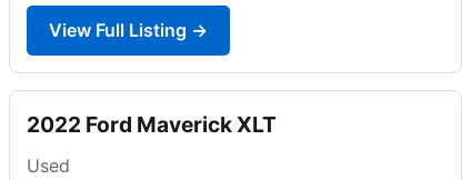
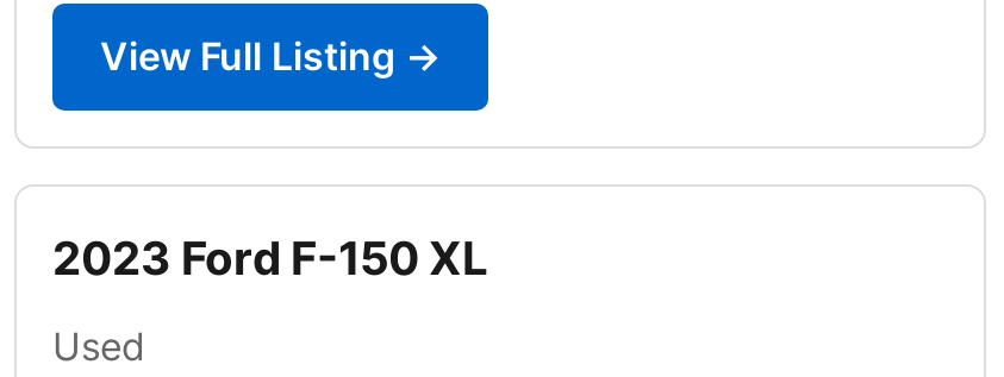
[27,111,277,138] 2022 Ford Maverick XLT -> [52,229,488,286] 2023 Ford F-150 XL

